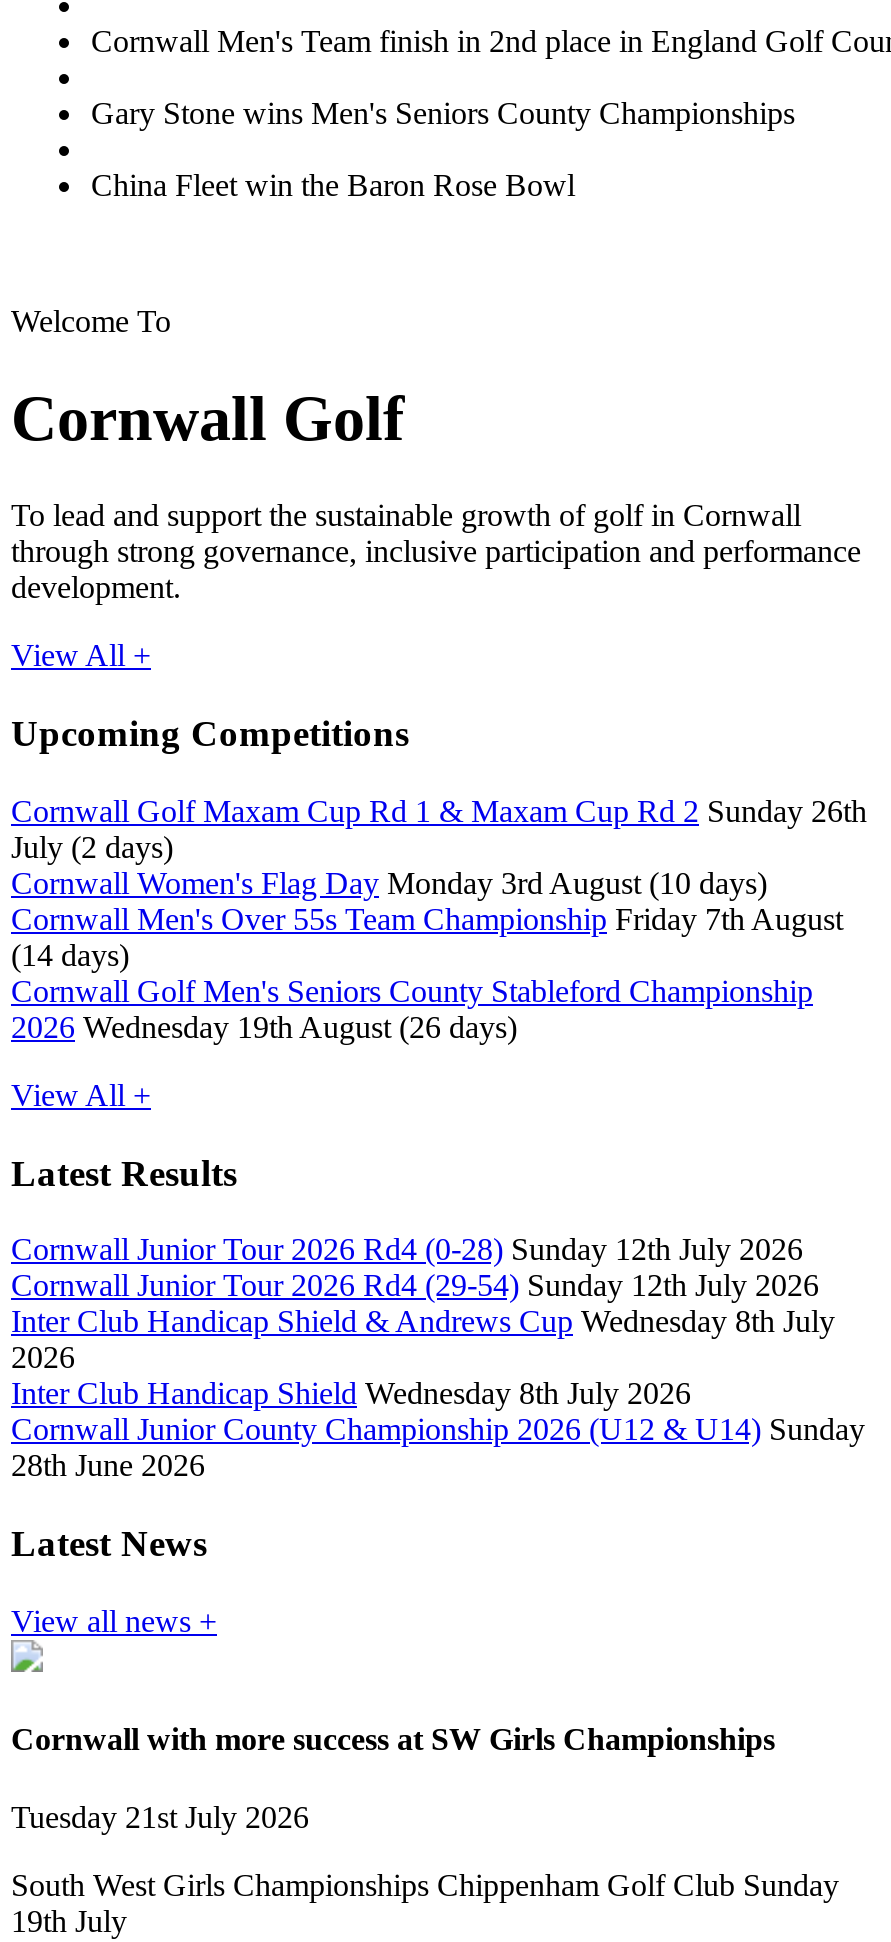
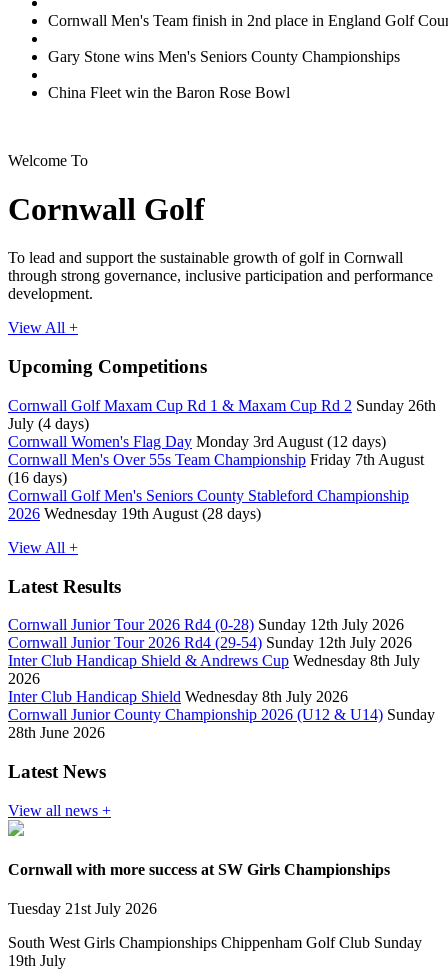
[11,830,173,864] July (2 days) -> [8,415,89,432] July (4 days)
[11,866,767,900] Cornwall Women's Flag Day Monday 3rd August (10 days) -> [8,433,386,450] Cornwall Women's Flag Day Monday 3rd August (12 days)
[11,938,129,972] (14 days) -> [8,469,67,486] (16 days)
[11,1010,517,1044] 2026 Wednesday 19th August (26 days) -> [8,505,261,522] 2026 Wednesday 19th August (28 days)

